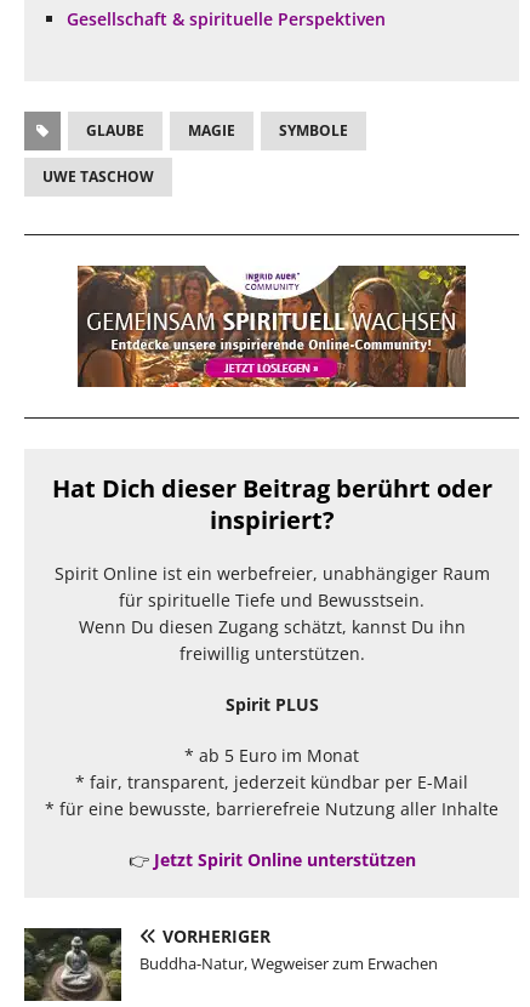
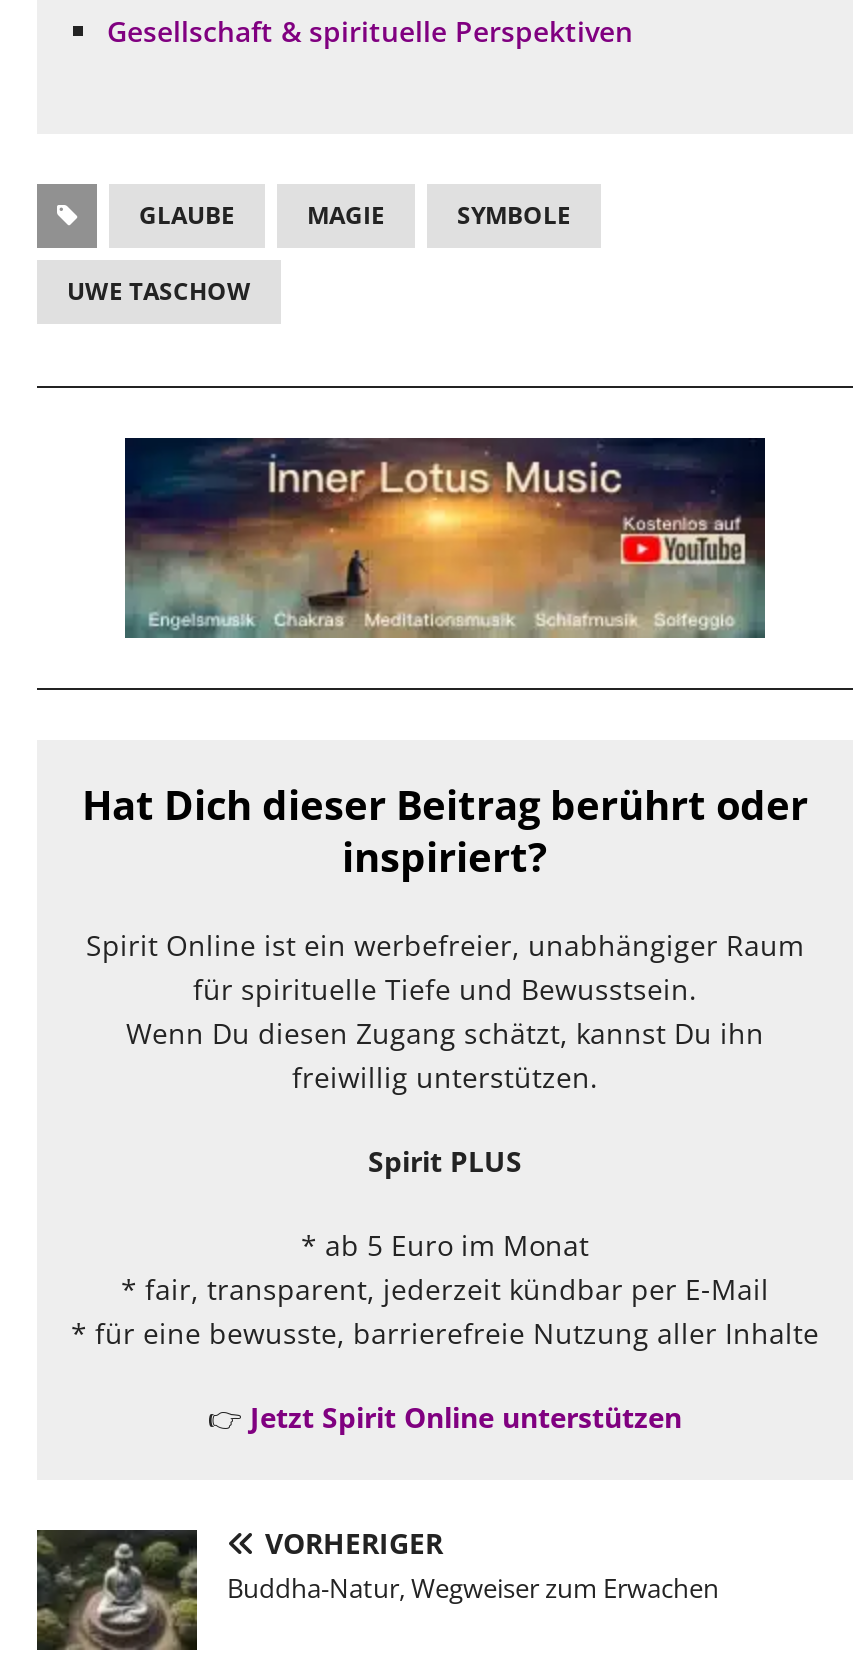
[76,264,467,388] [image] -> [123,436,767,640] [image]

